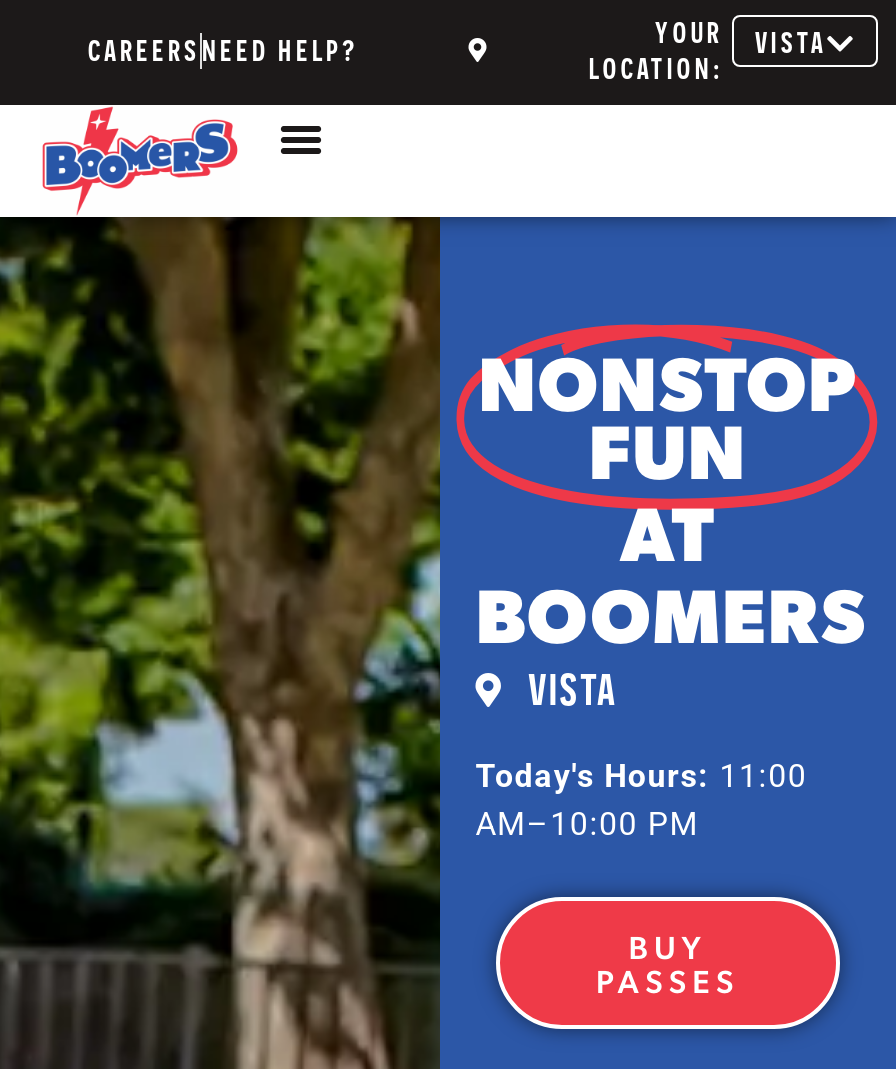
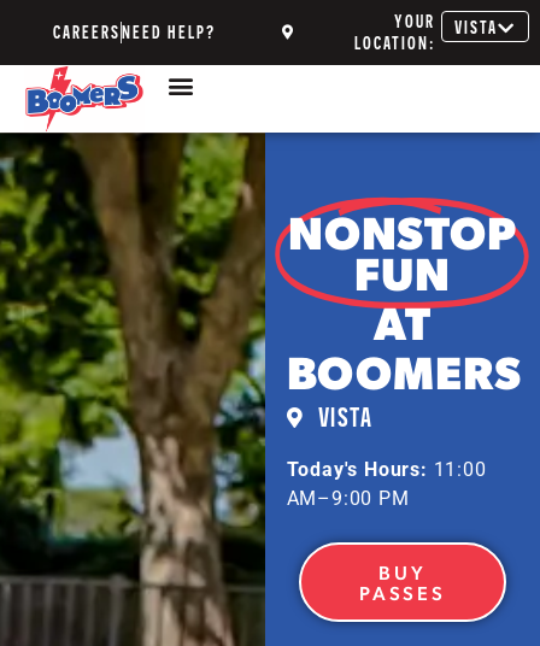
[475,805,699,843] AM–10:00 PM -> [287,487,409,510] AM–9:00 PM

